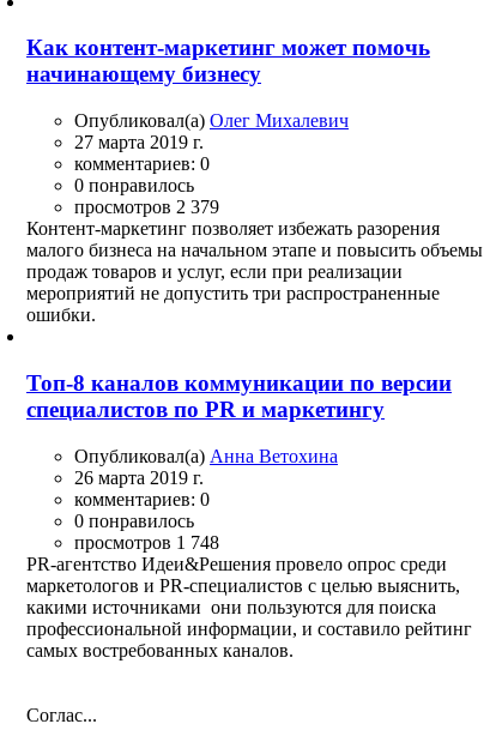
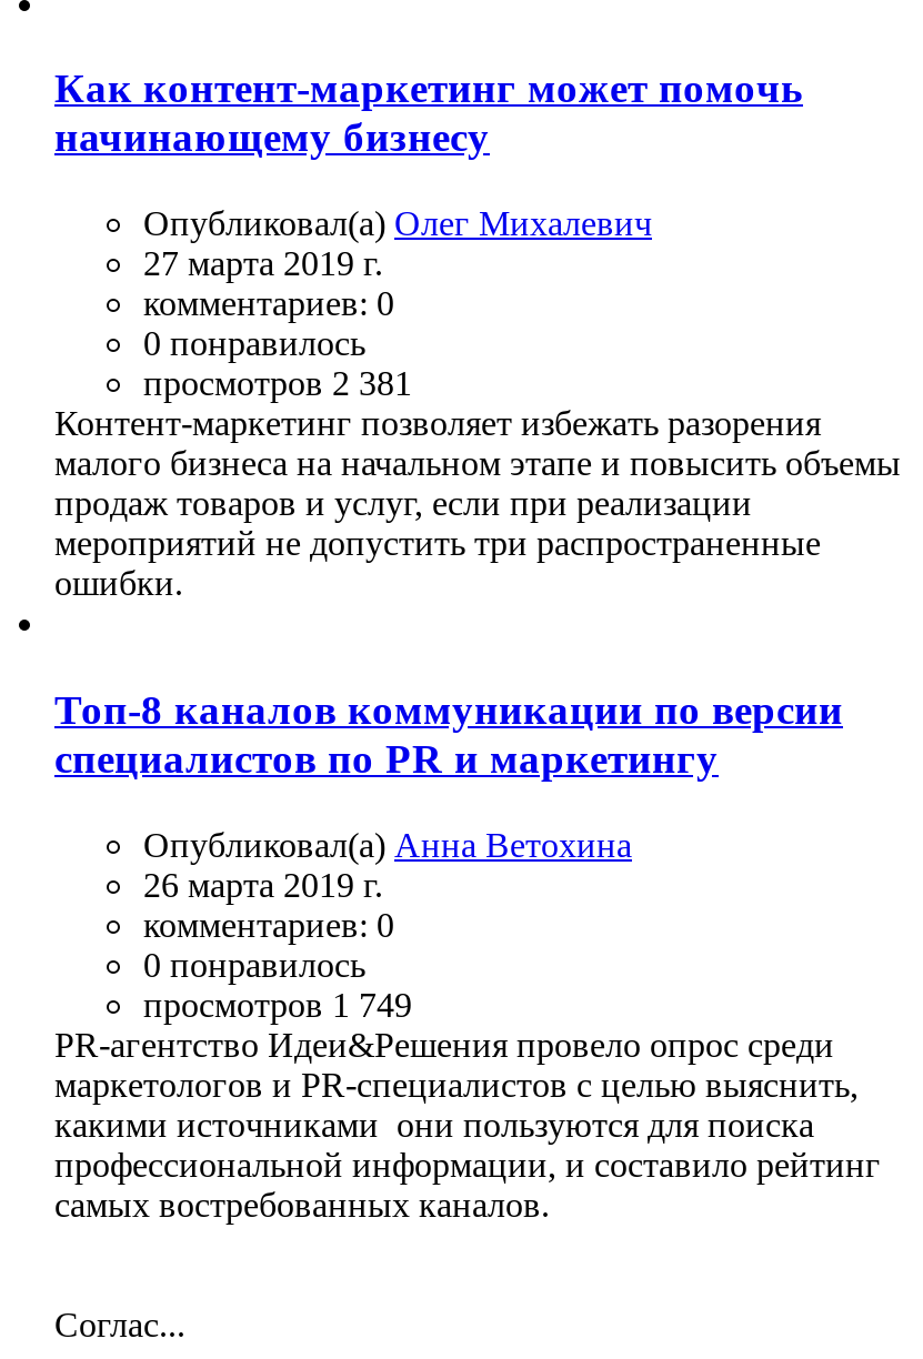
[74,197,219,217] просмотров 2 379 -> [143,365,412,402] просмотров 2 381
[74,532,219,552] просмотров 1 748 -> [143,985,412,1023] просмотров 1 749

